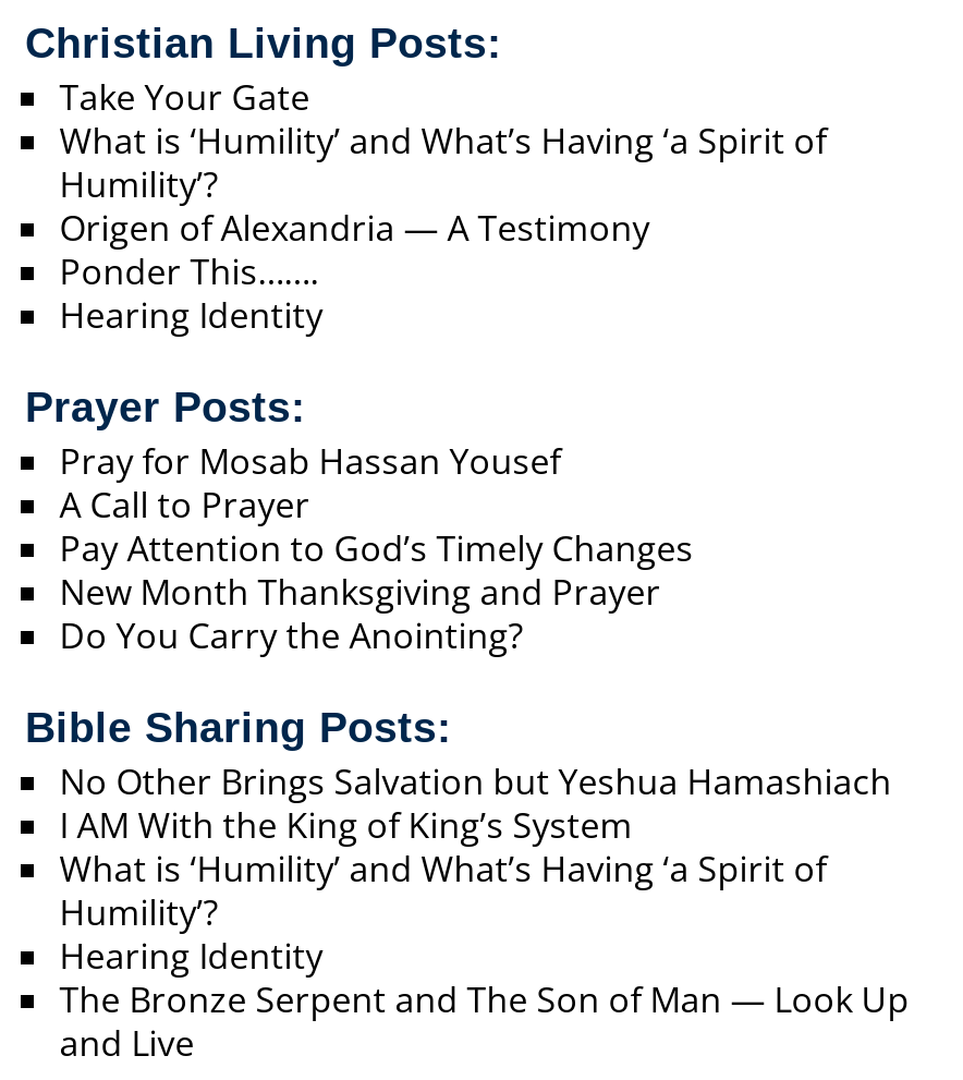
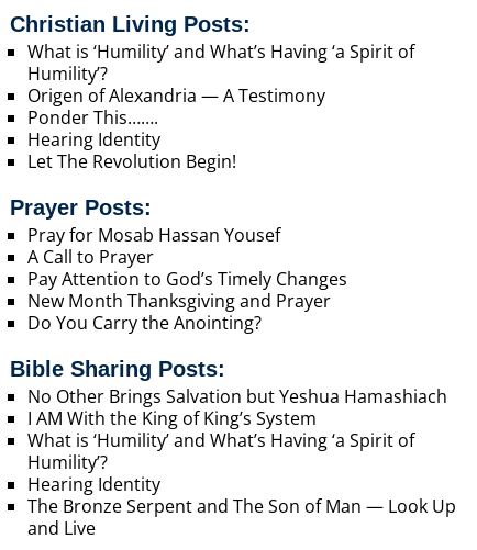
[59,72,310,120] Take Your Gate -> none
moved [59,116,826,338] -> [27,39,414,151]: What is ‘Humility’ and What’s Having ‘a Spirit of | Humility’? | Origen of Alexandria — A Testimony | Ponder This……. | Hearing Identity
none -> [27,149,236,173] Let The Revolution Begin!

